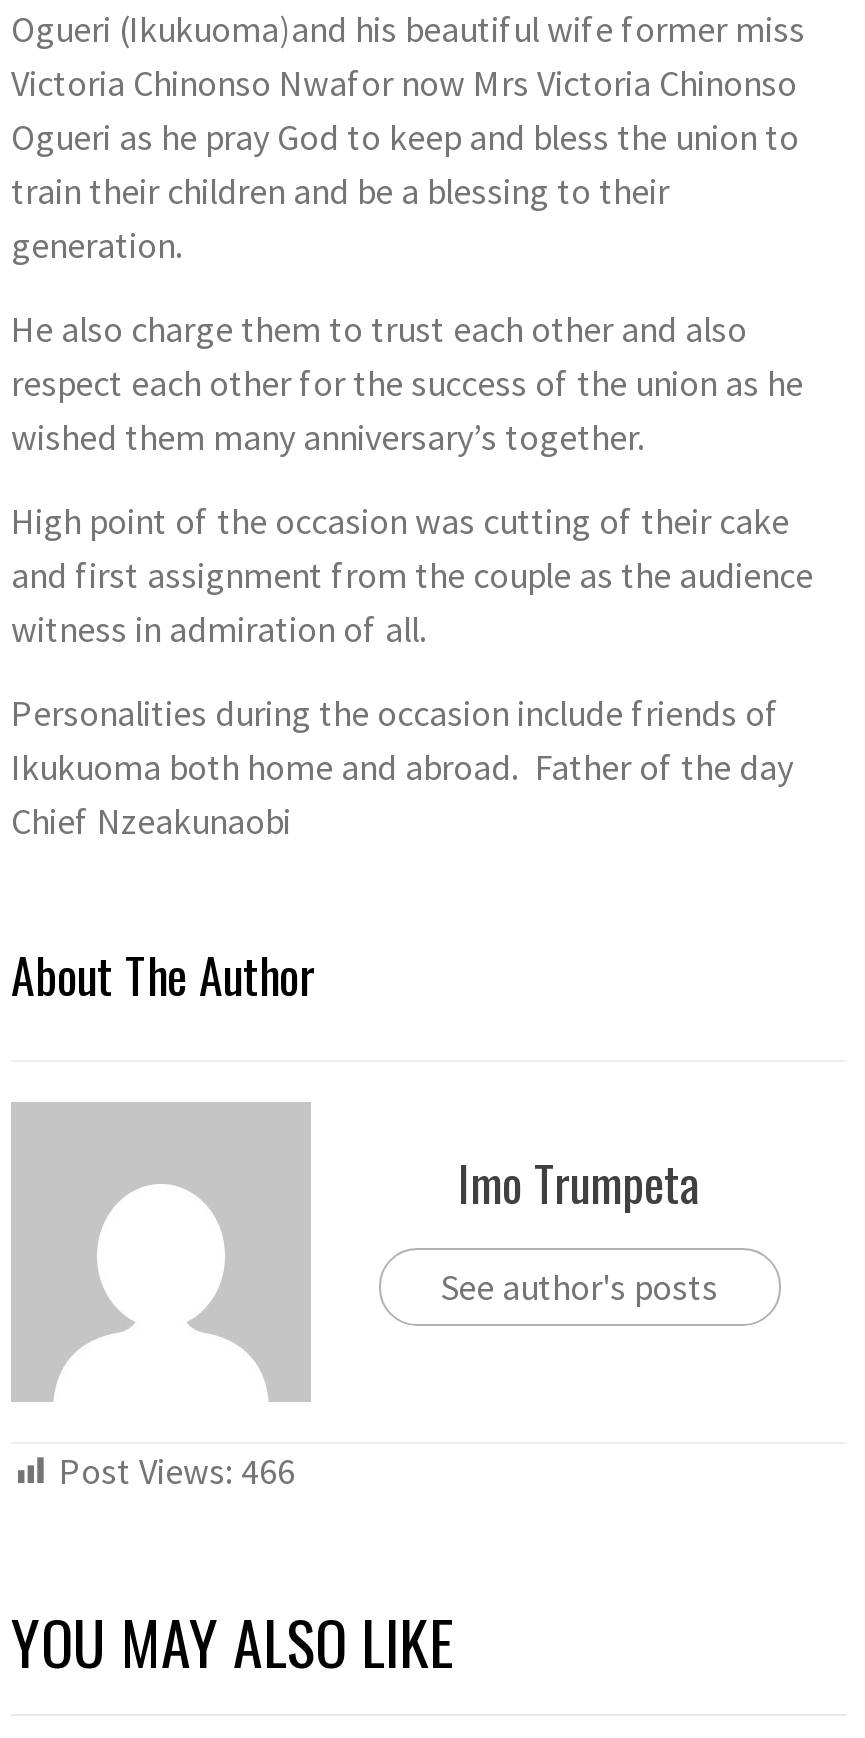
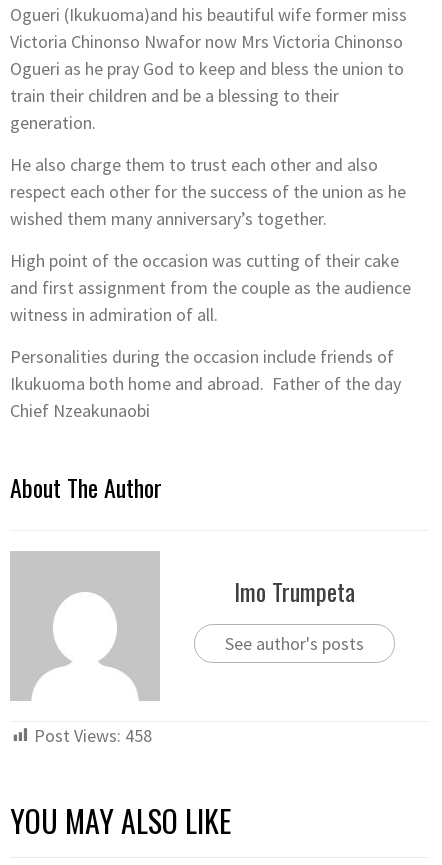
[59,1447,295,1493] Post Views: 466 -> [34,724,152,747] Post Views: 458

